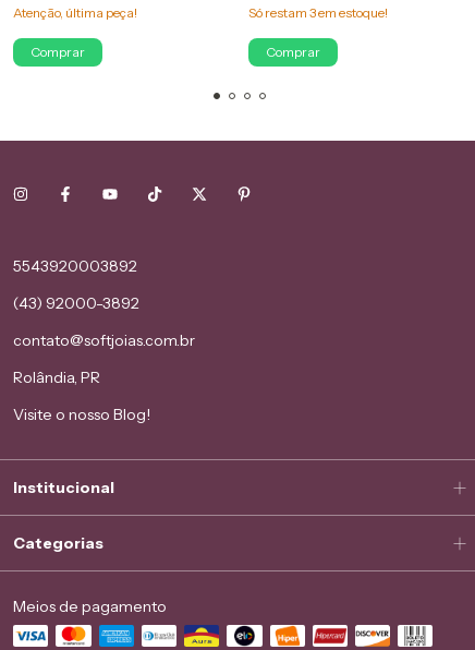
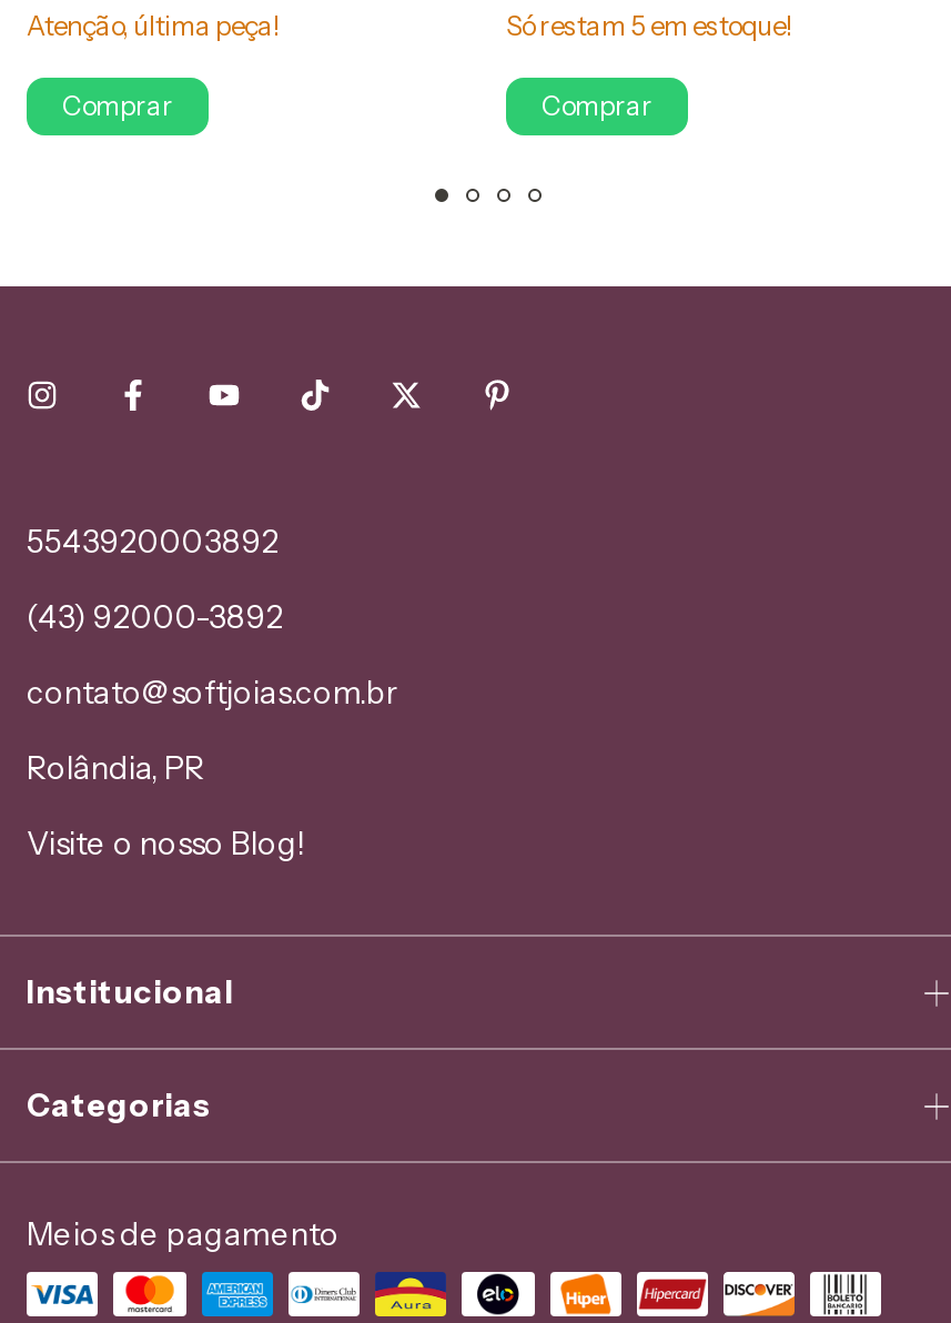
[248,4,388,21] Só restam 3 em estoque! -> [506,9,792,42] Só restam 5 em estoque!

